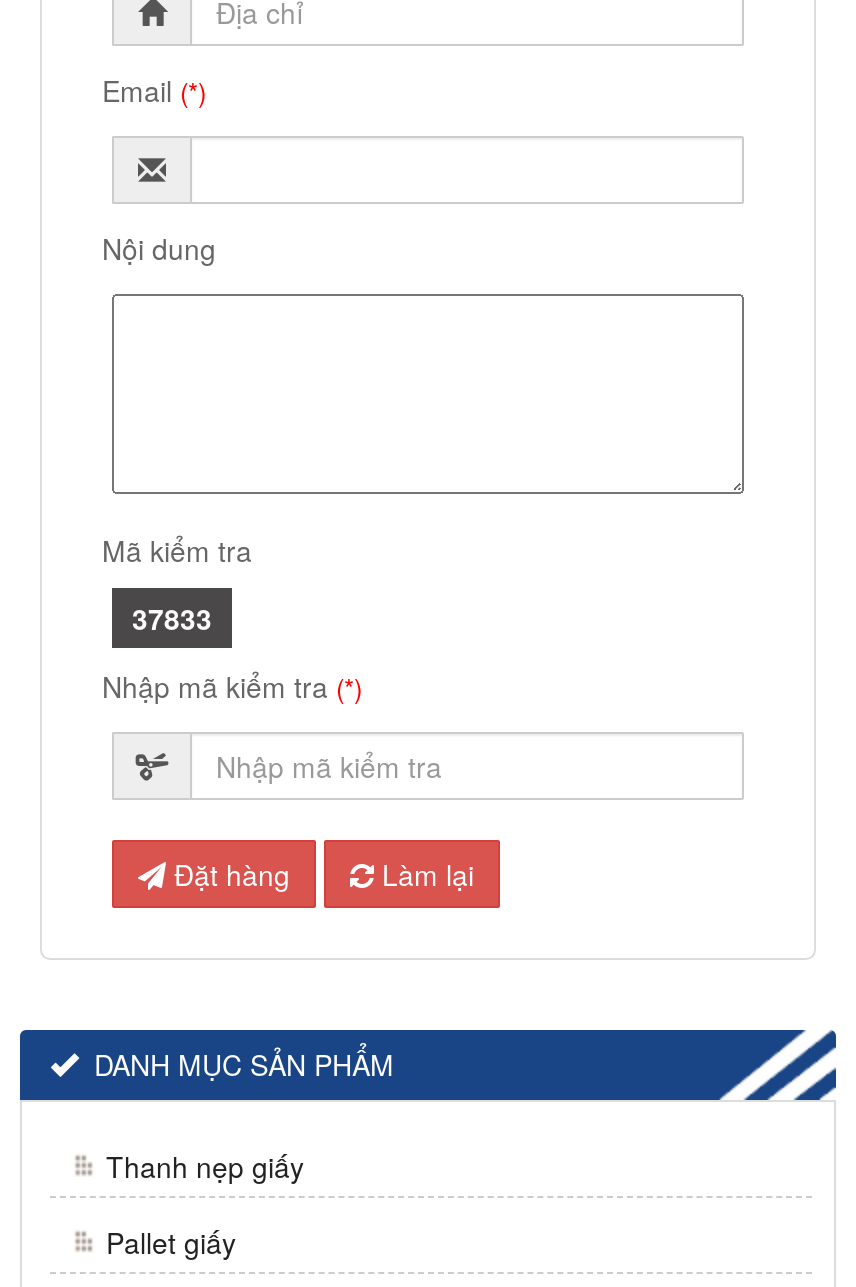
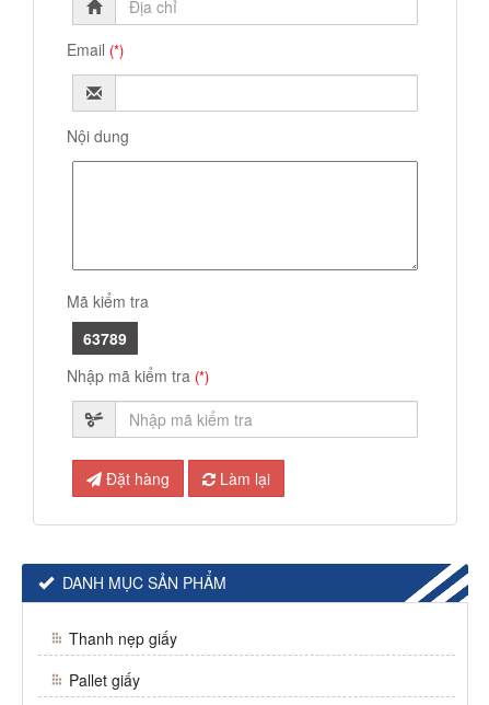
[132,598,212,638] 37833 -> [83,327,127,349] 63789

